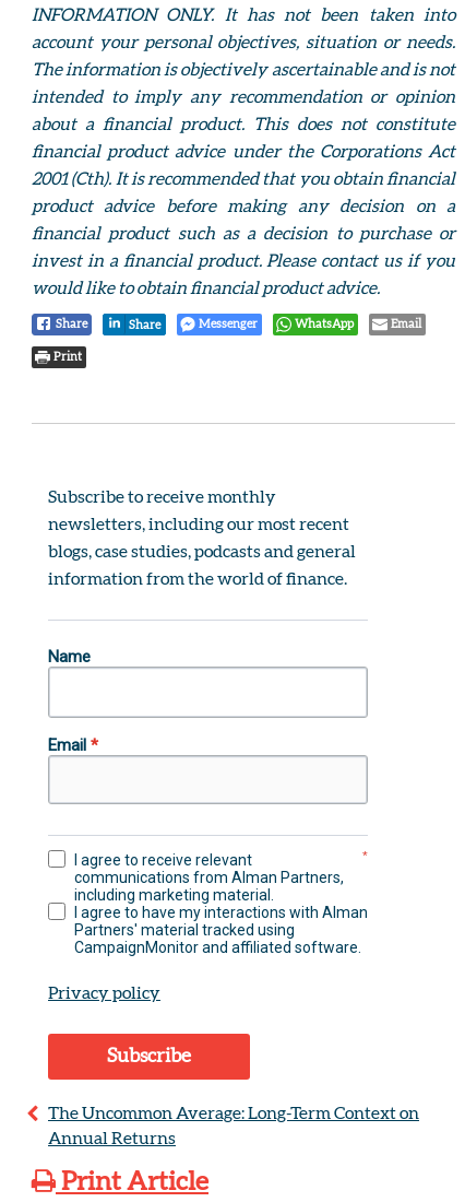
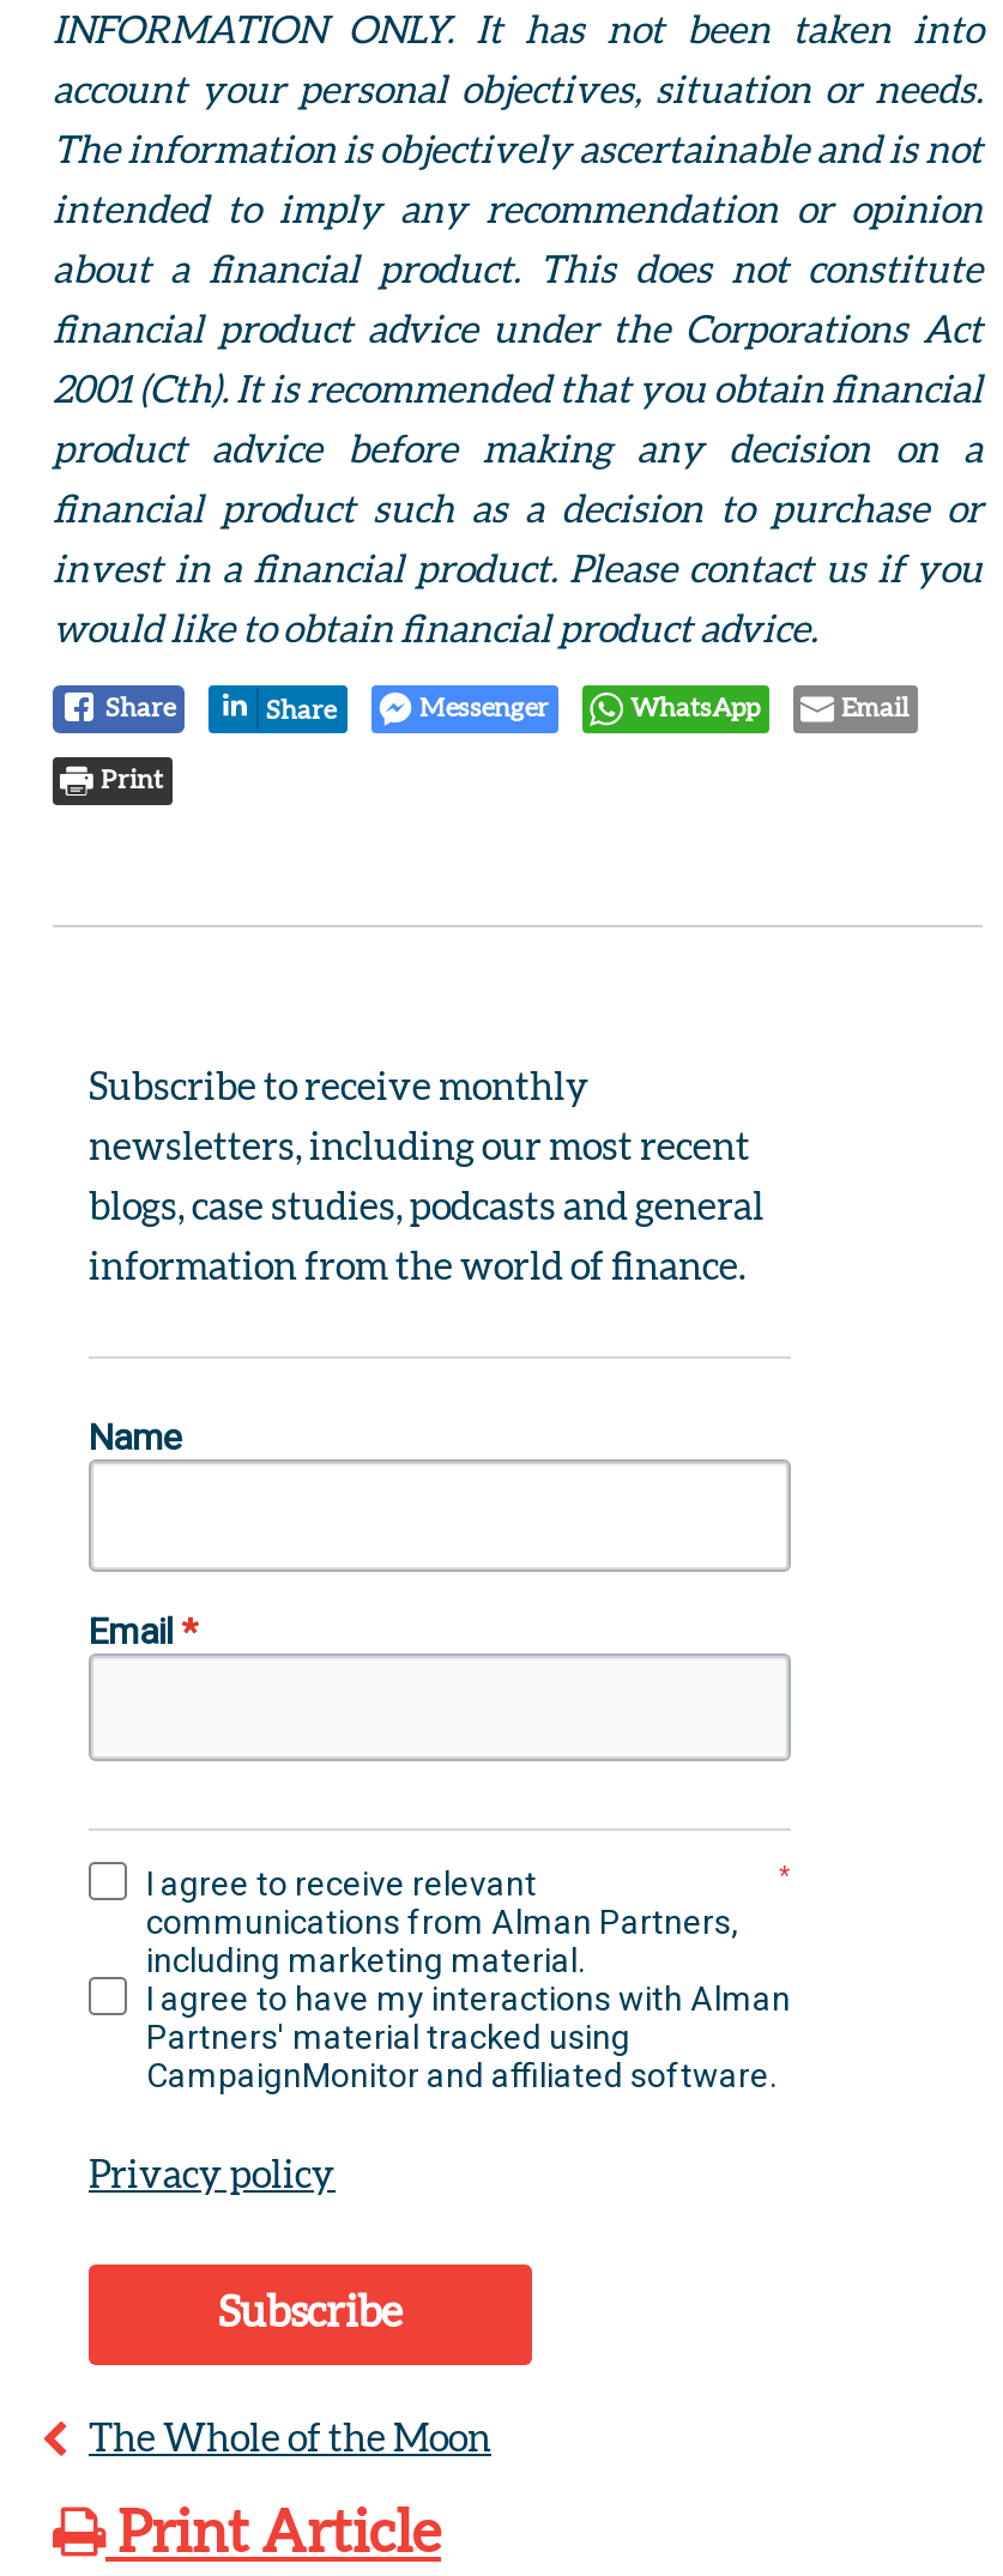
[48,1105,419,1147] The Uncommon Average: Long-Term Context on | Annual Returns -> [89,2420,491,2459] The Whole of the Moon

